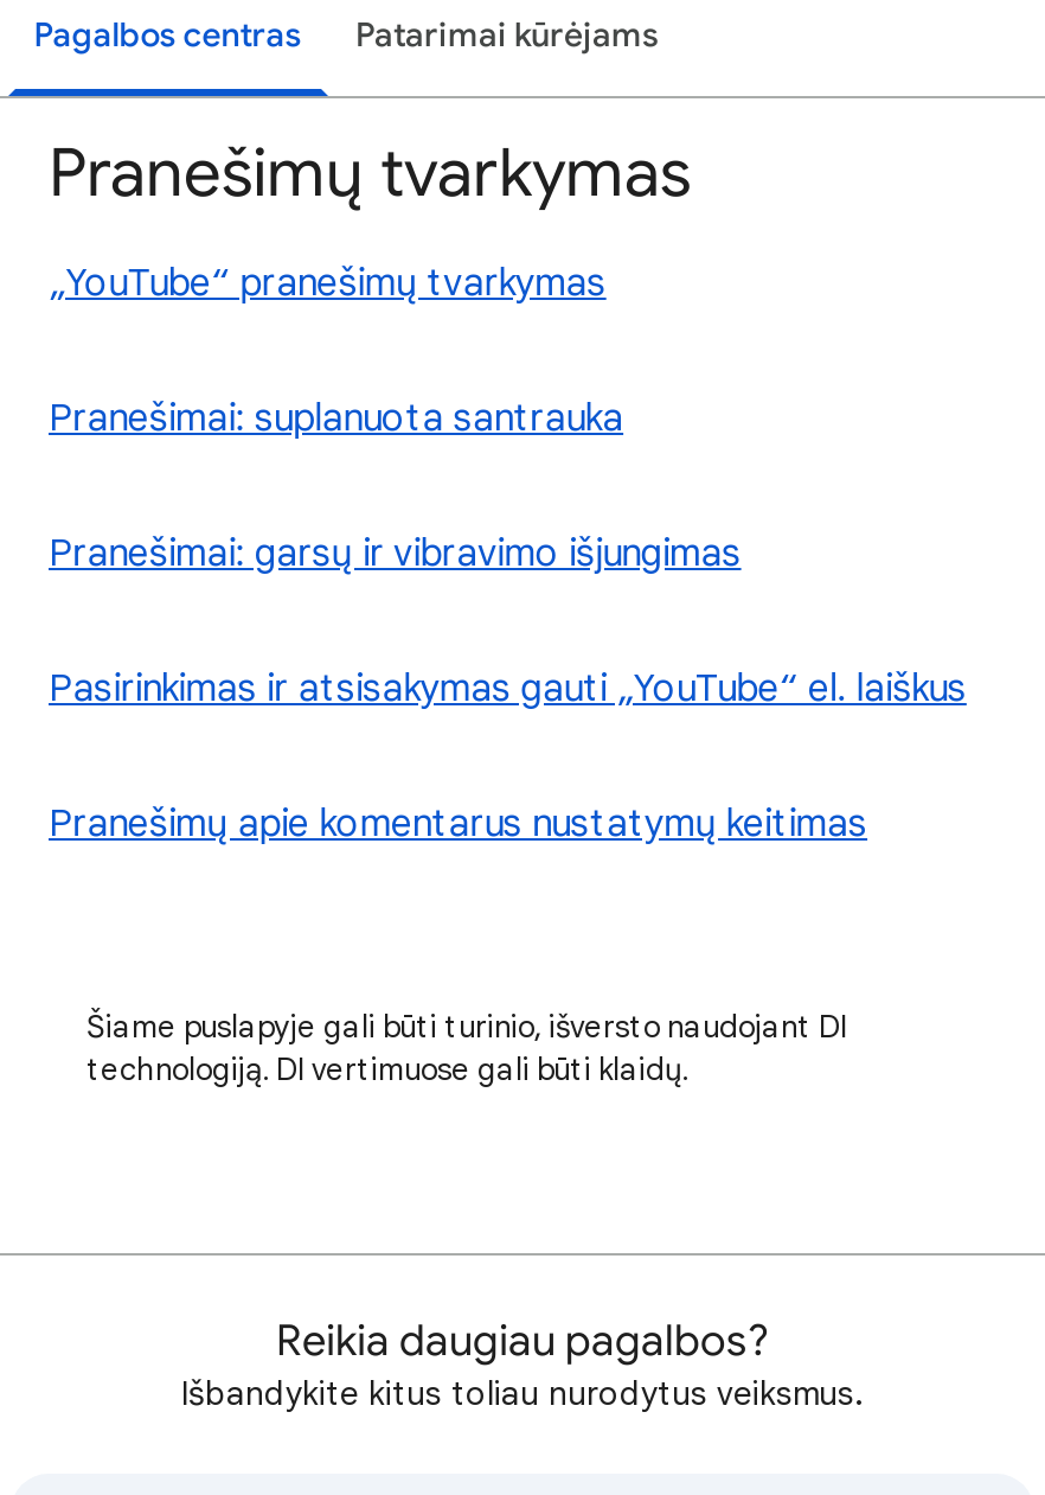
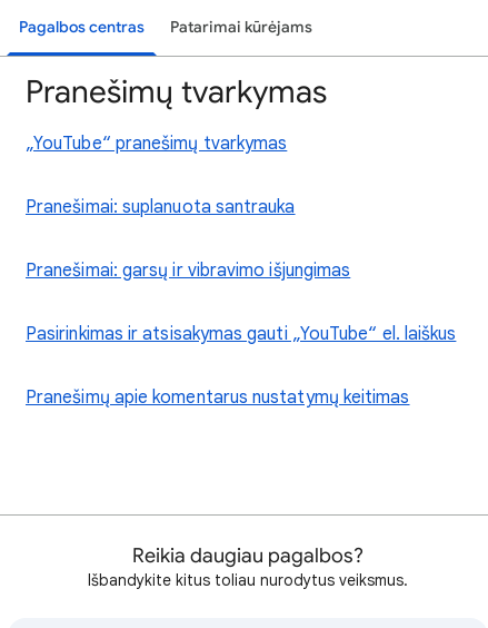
[86,1007,847,1090] Šiame puslapyje gali būti turinio, išversto naudojant DI | technologiją. DI vertimuose gali būti klaidų. -> none

